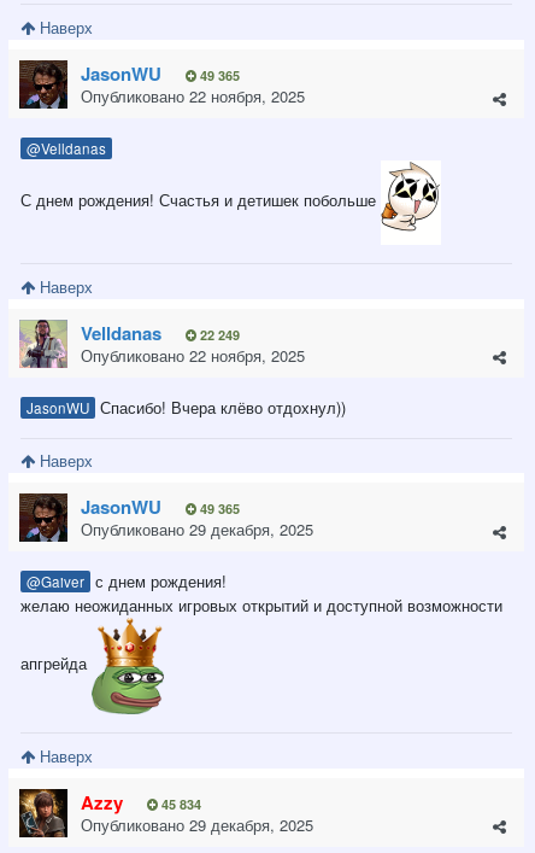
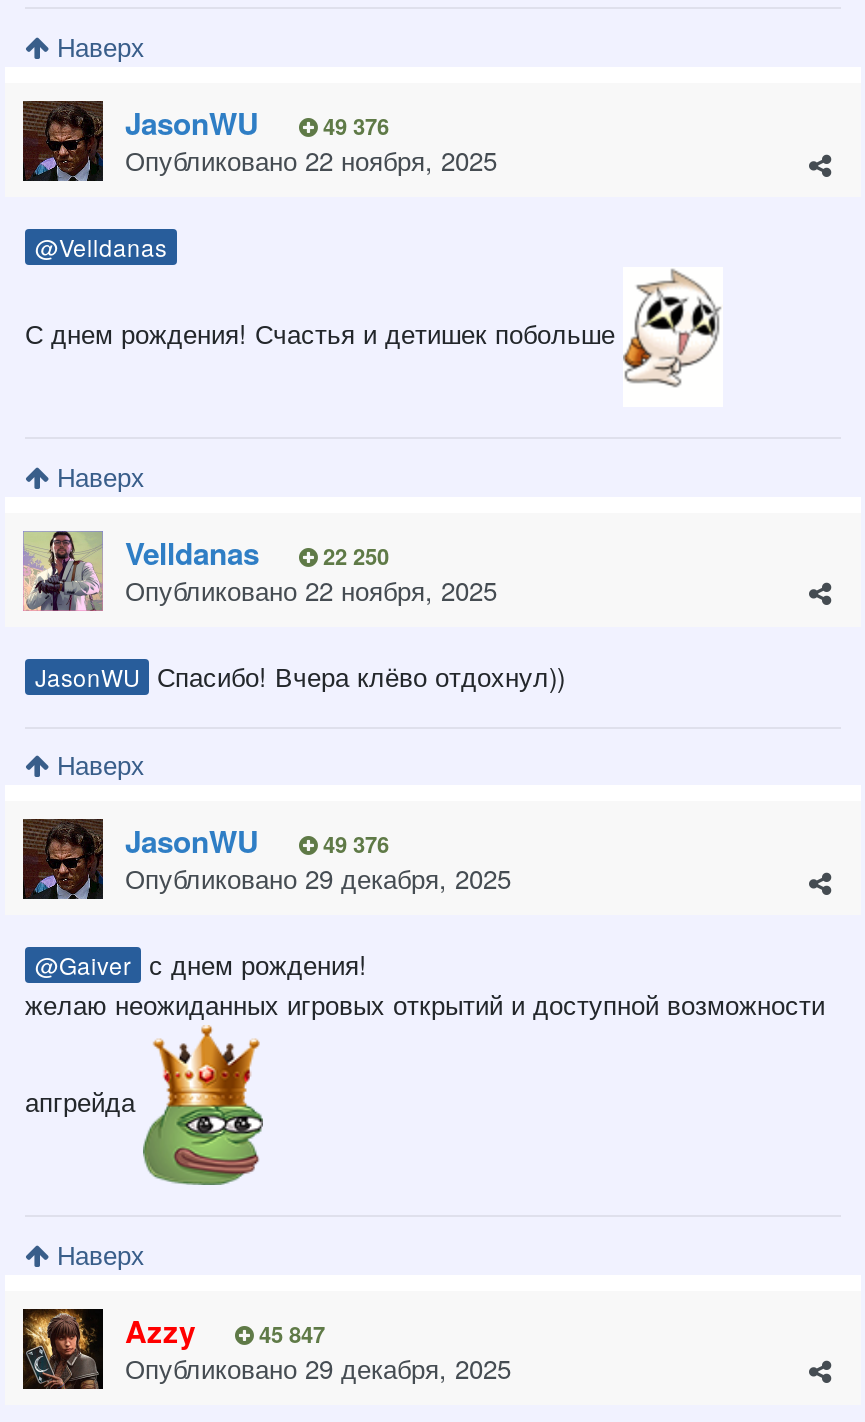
[81,60,240,87] JasonWU 49 365 -> [125,101,389,145] JasonWU 49 376
[81,319,240,346] Velldanas 22 249 -> [125,530,389,574] Velldanas 22 250
[81,494,240,520] JasonWU 49 365 -> [125,819,389,863] JasonWU 49 376
[81,789,201,815] Azzy 45 834 -> [125,1308,325,1352] Azzy 45 847

